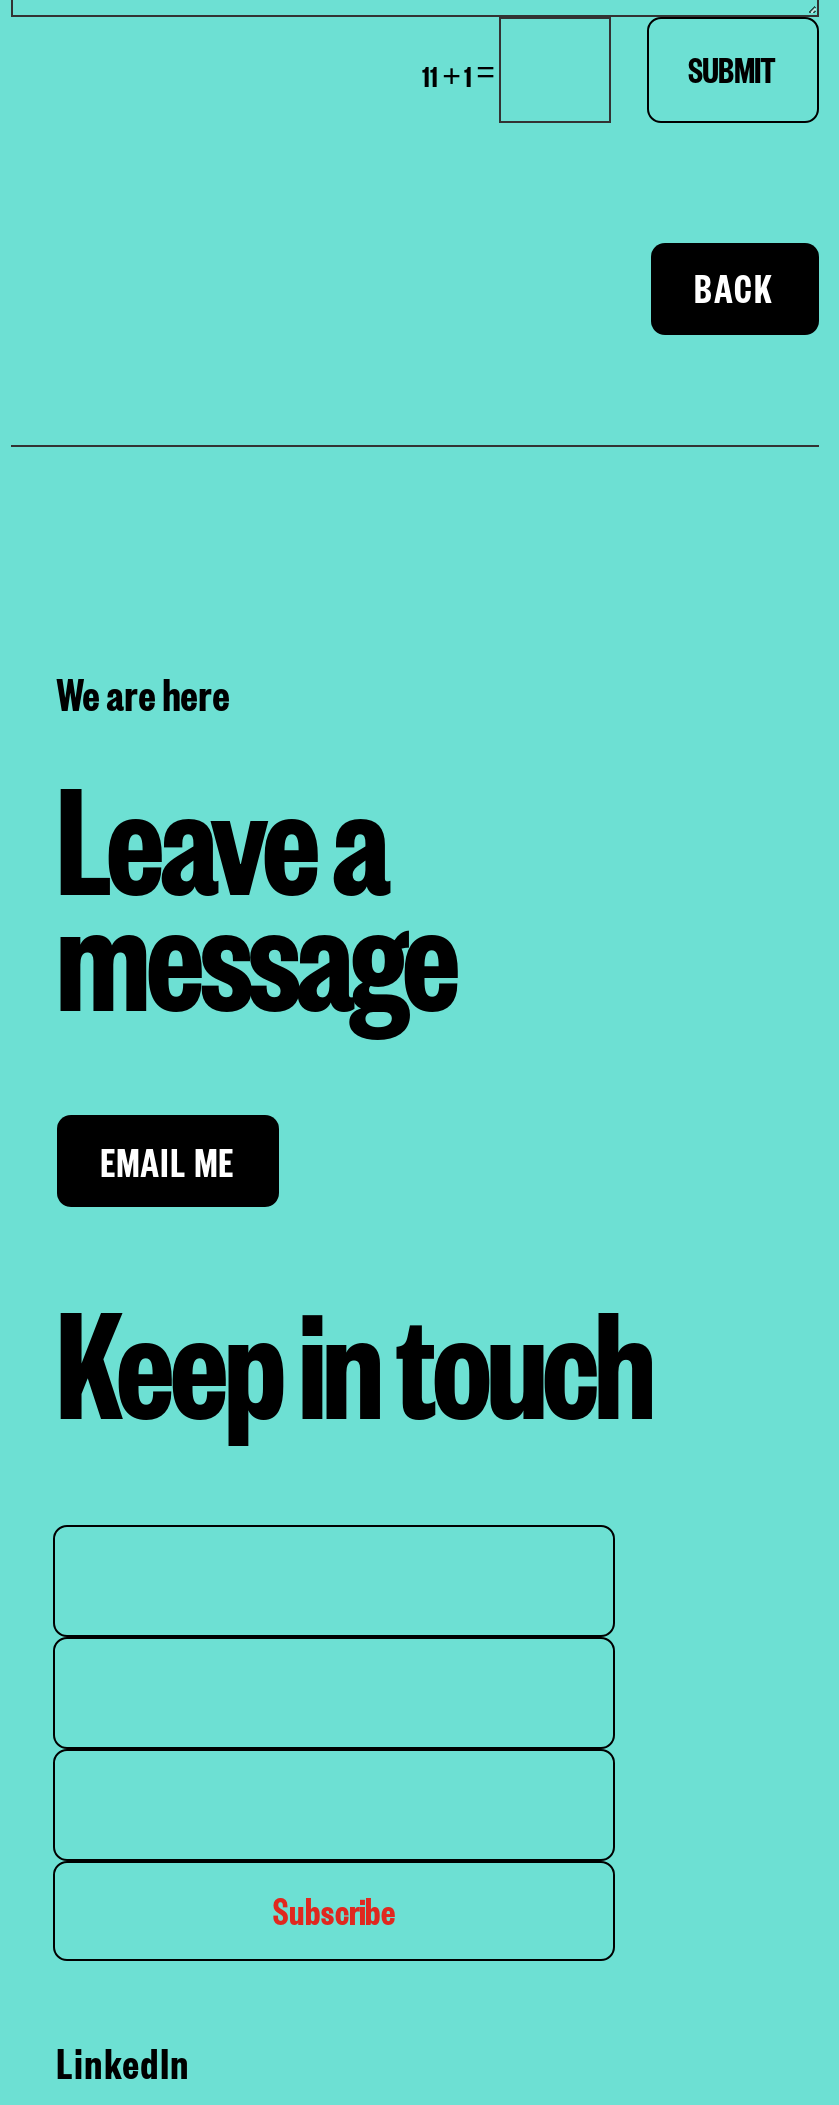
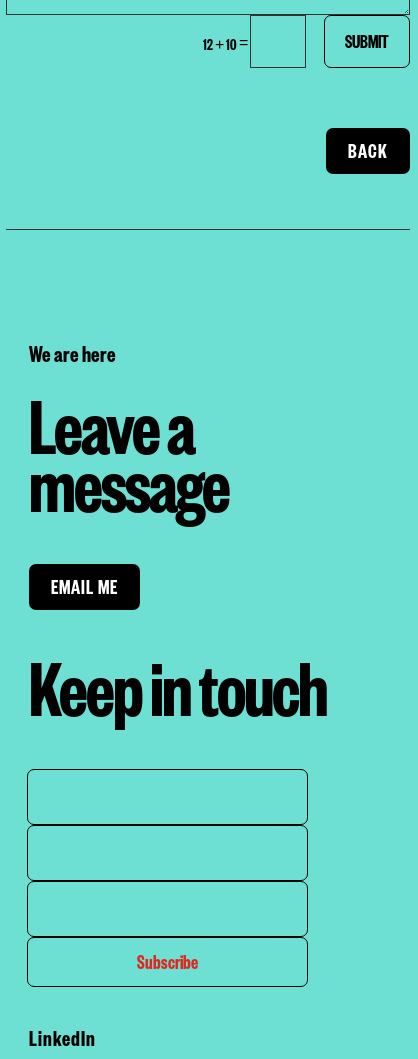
[422,52,498,92] 11 + 1 = -> [203,32,250,52] 12 + 10 =

